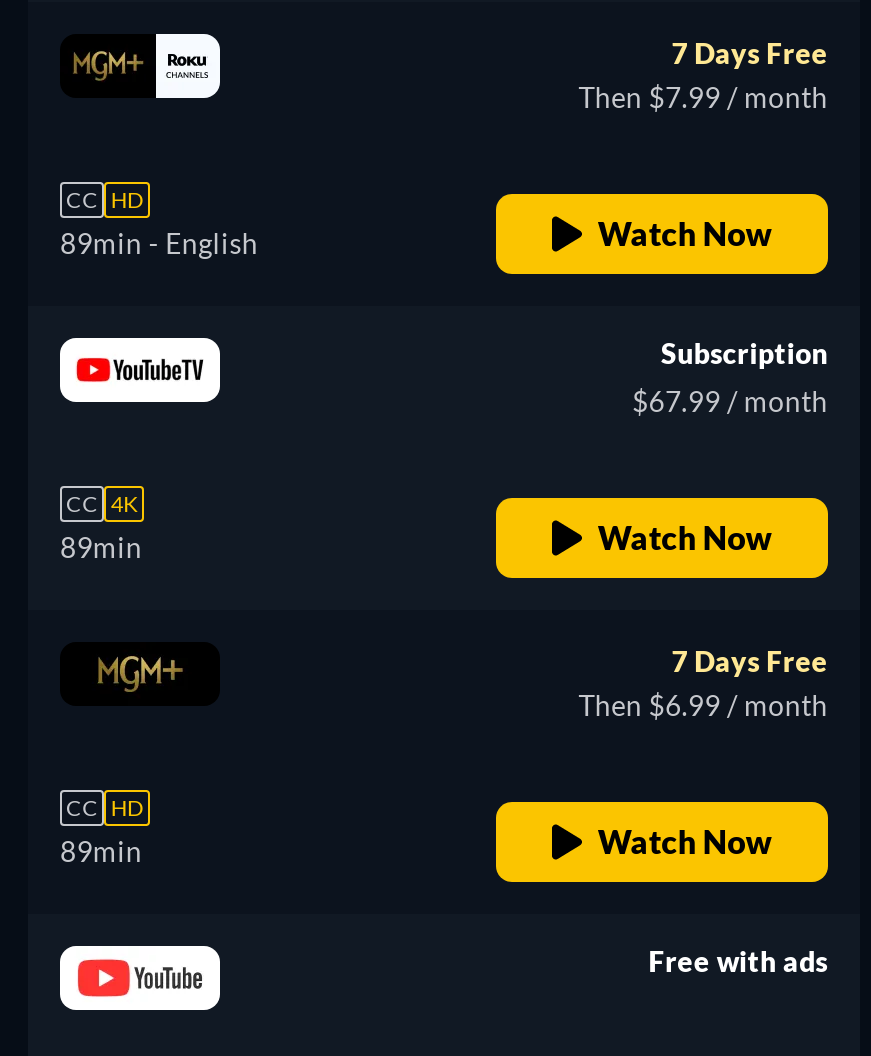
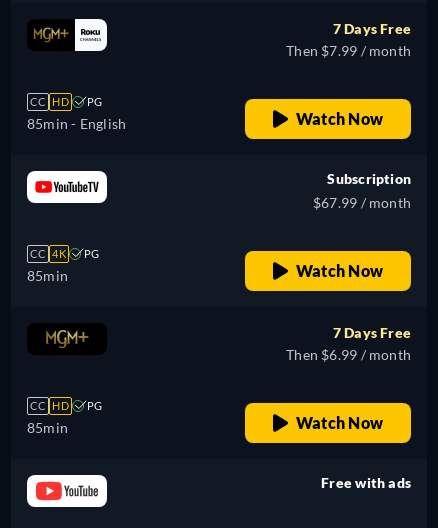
[60,227,258,261] 89min - English -> [27,95,126,132] PG | 85min - English
[60,531,142,565] 89min -> [27,247,99,284] PG | 85min
[60,835,142,869] 89min -> [27,399,102,436] PG | 85min

